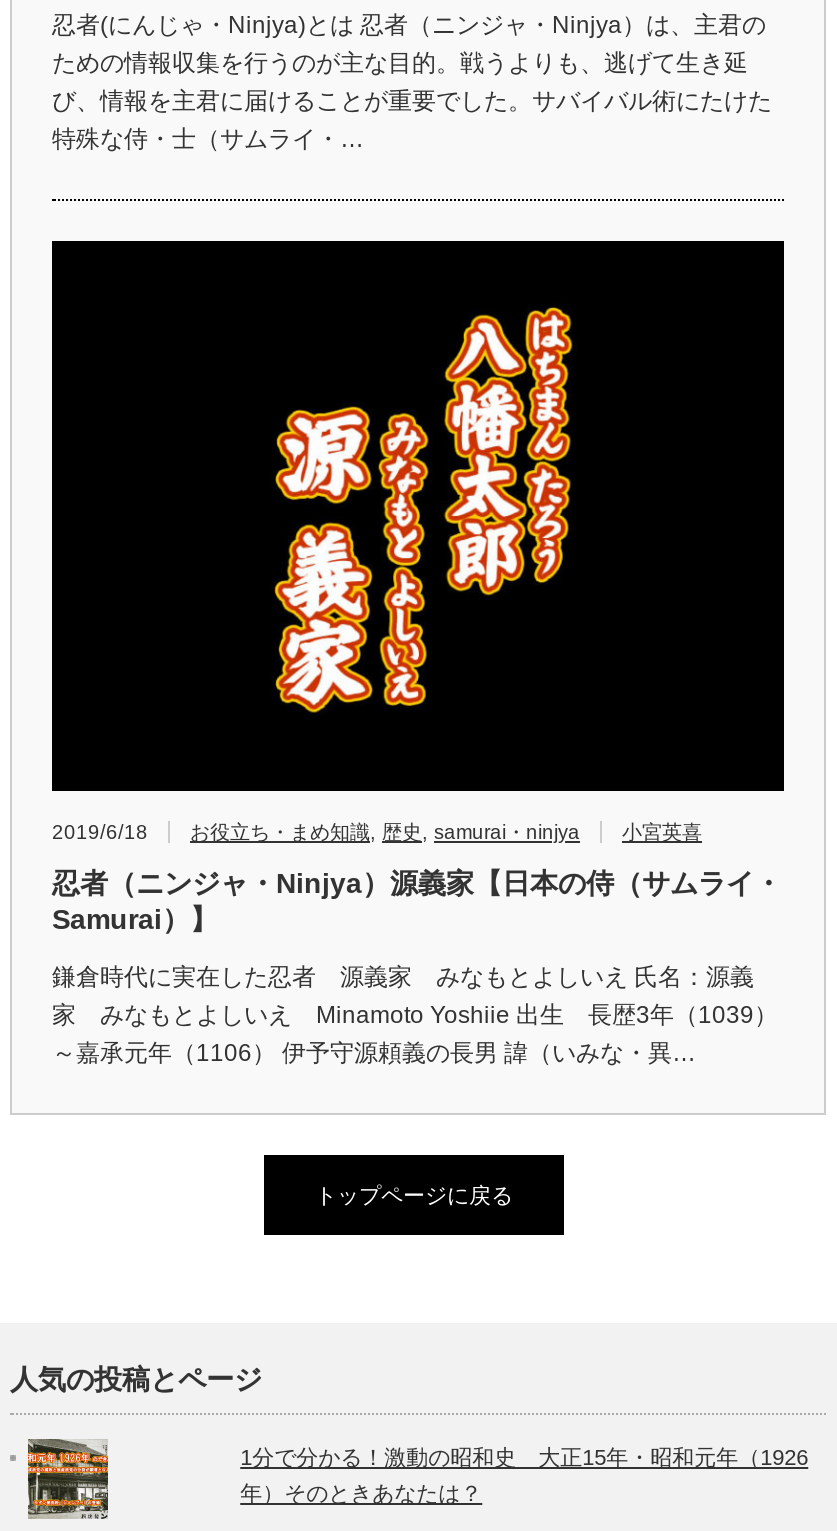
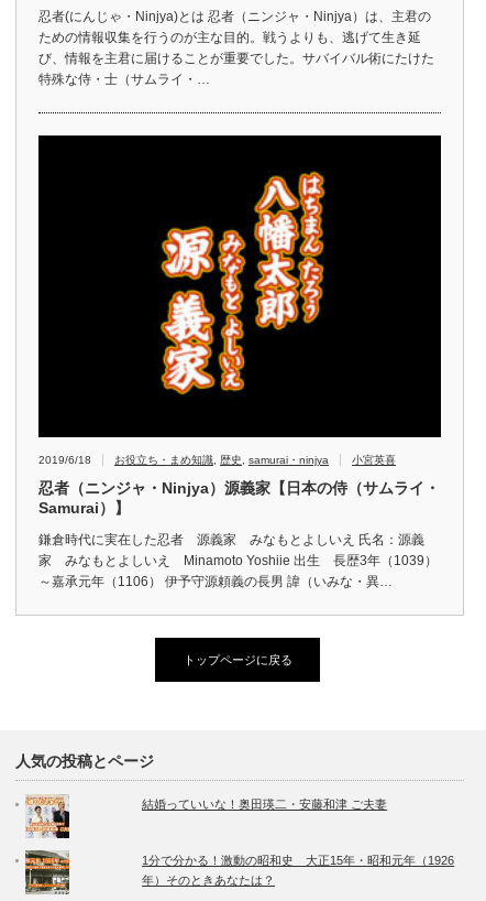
none -> [25,794,69,838] [image]
none -> [142,797,387,811] 結婚っていいな！奥田瑛二・安藤和津 ご夫妻

